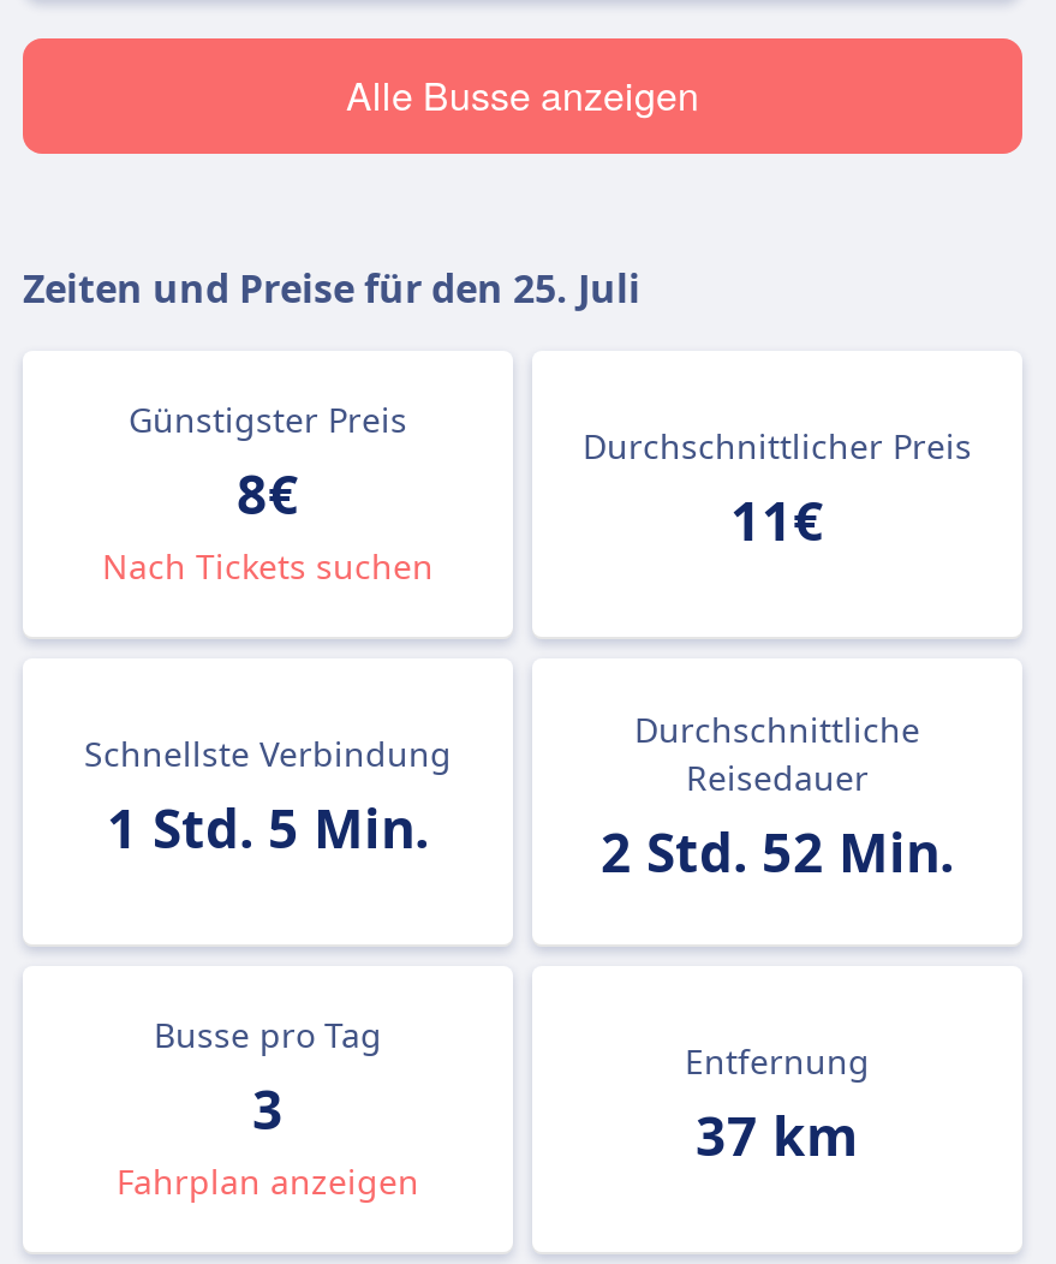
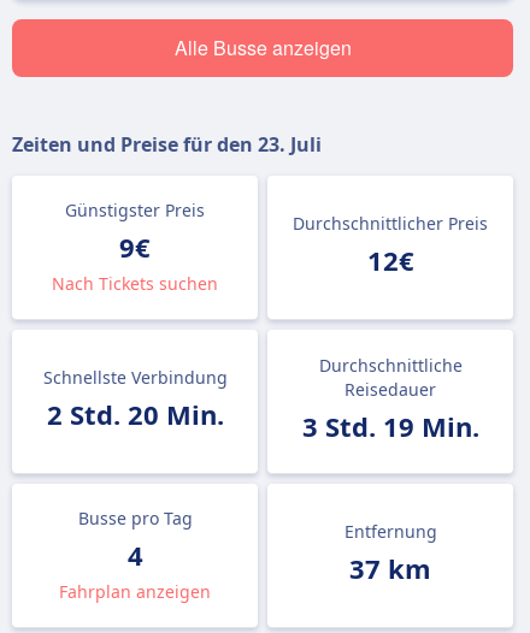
[23,262,640,315] Zeiten und Preise für den 25. Juli -> [12,131,322,158] Zeiten und Preise für den 23. Juli
[237,457,299,529] 8€ -> [119,229,151,265] 9€
[730,483,824,555] 11€ -> [367,242,414,278] 12€
[107,791,429,863] 1 Std. 5 Min. -> [46,396,223,432] 2 Std. 20 Min.
[601,815,954,887] 2 Std. 52 Min. -> [302,408,479,444] 3 Std. 19 Min.
[252,1072,284,1144] 3 -> [127,537,143,573] 4

